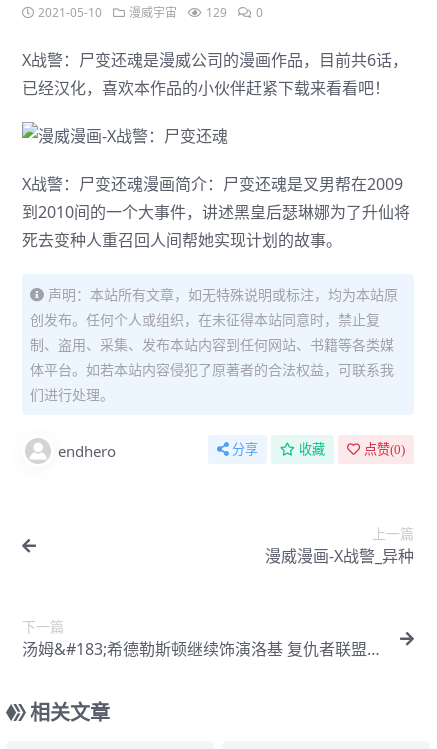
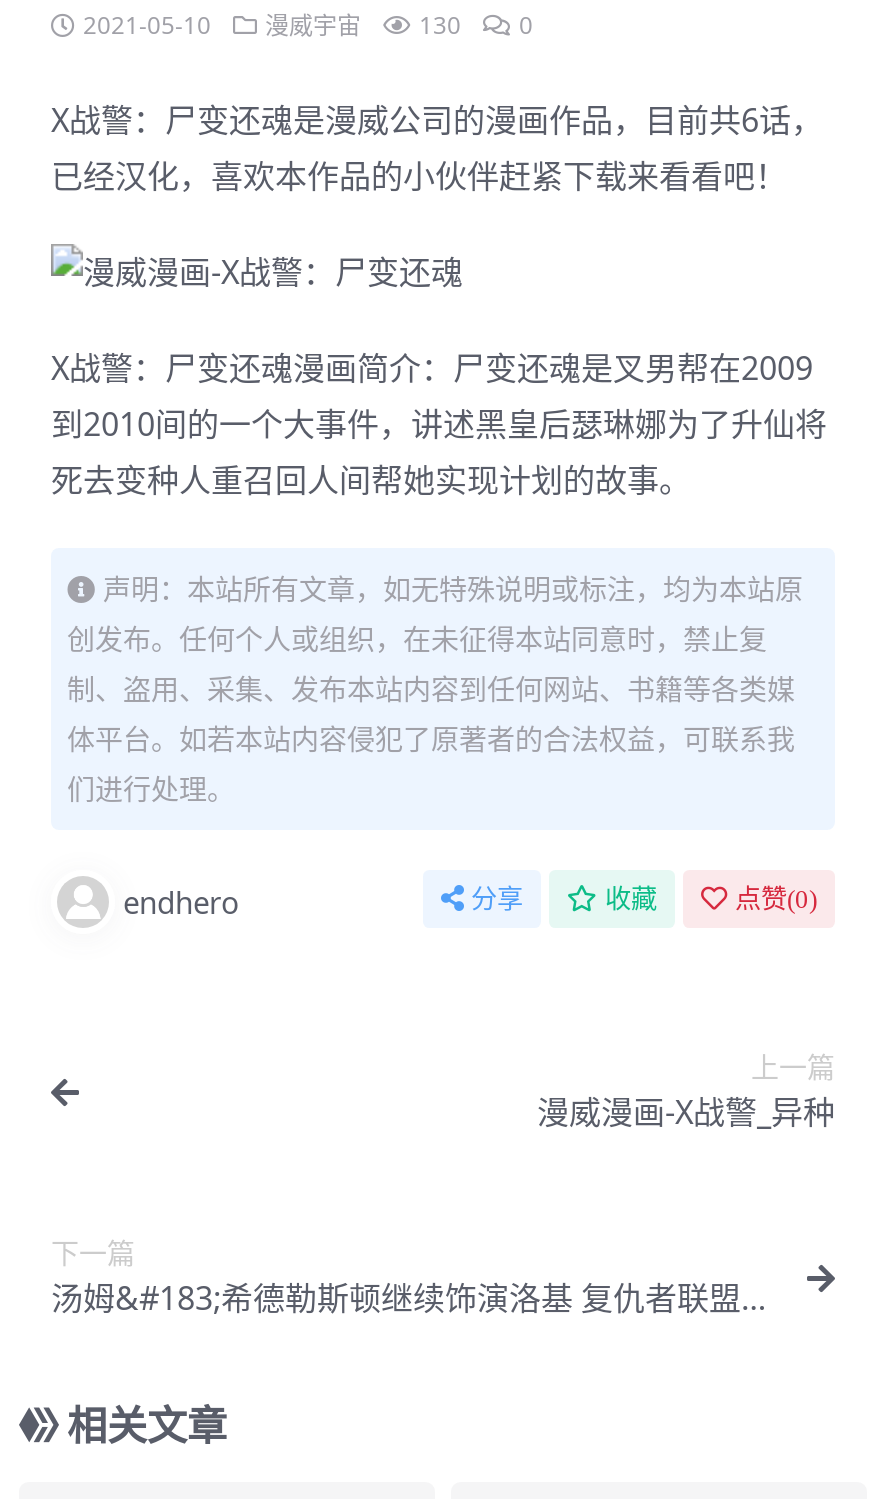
[38,4,263,21] 2021-05-10 漫威宇宙 129 0 -> [83,8,533,42] 2021-05-10 漫威宇宙 130 0

